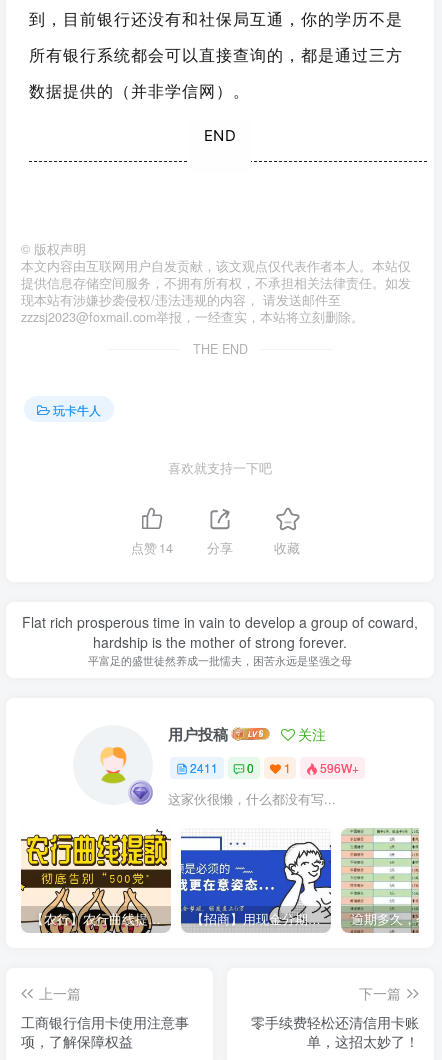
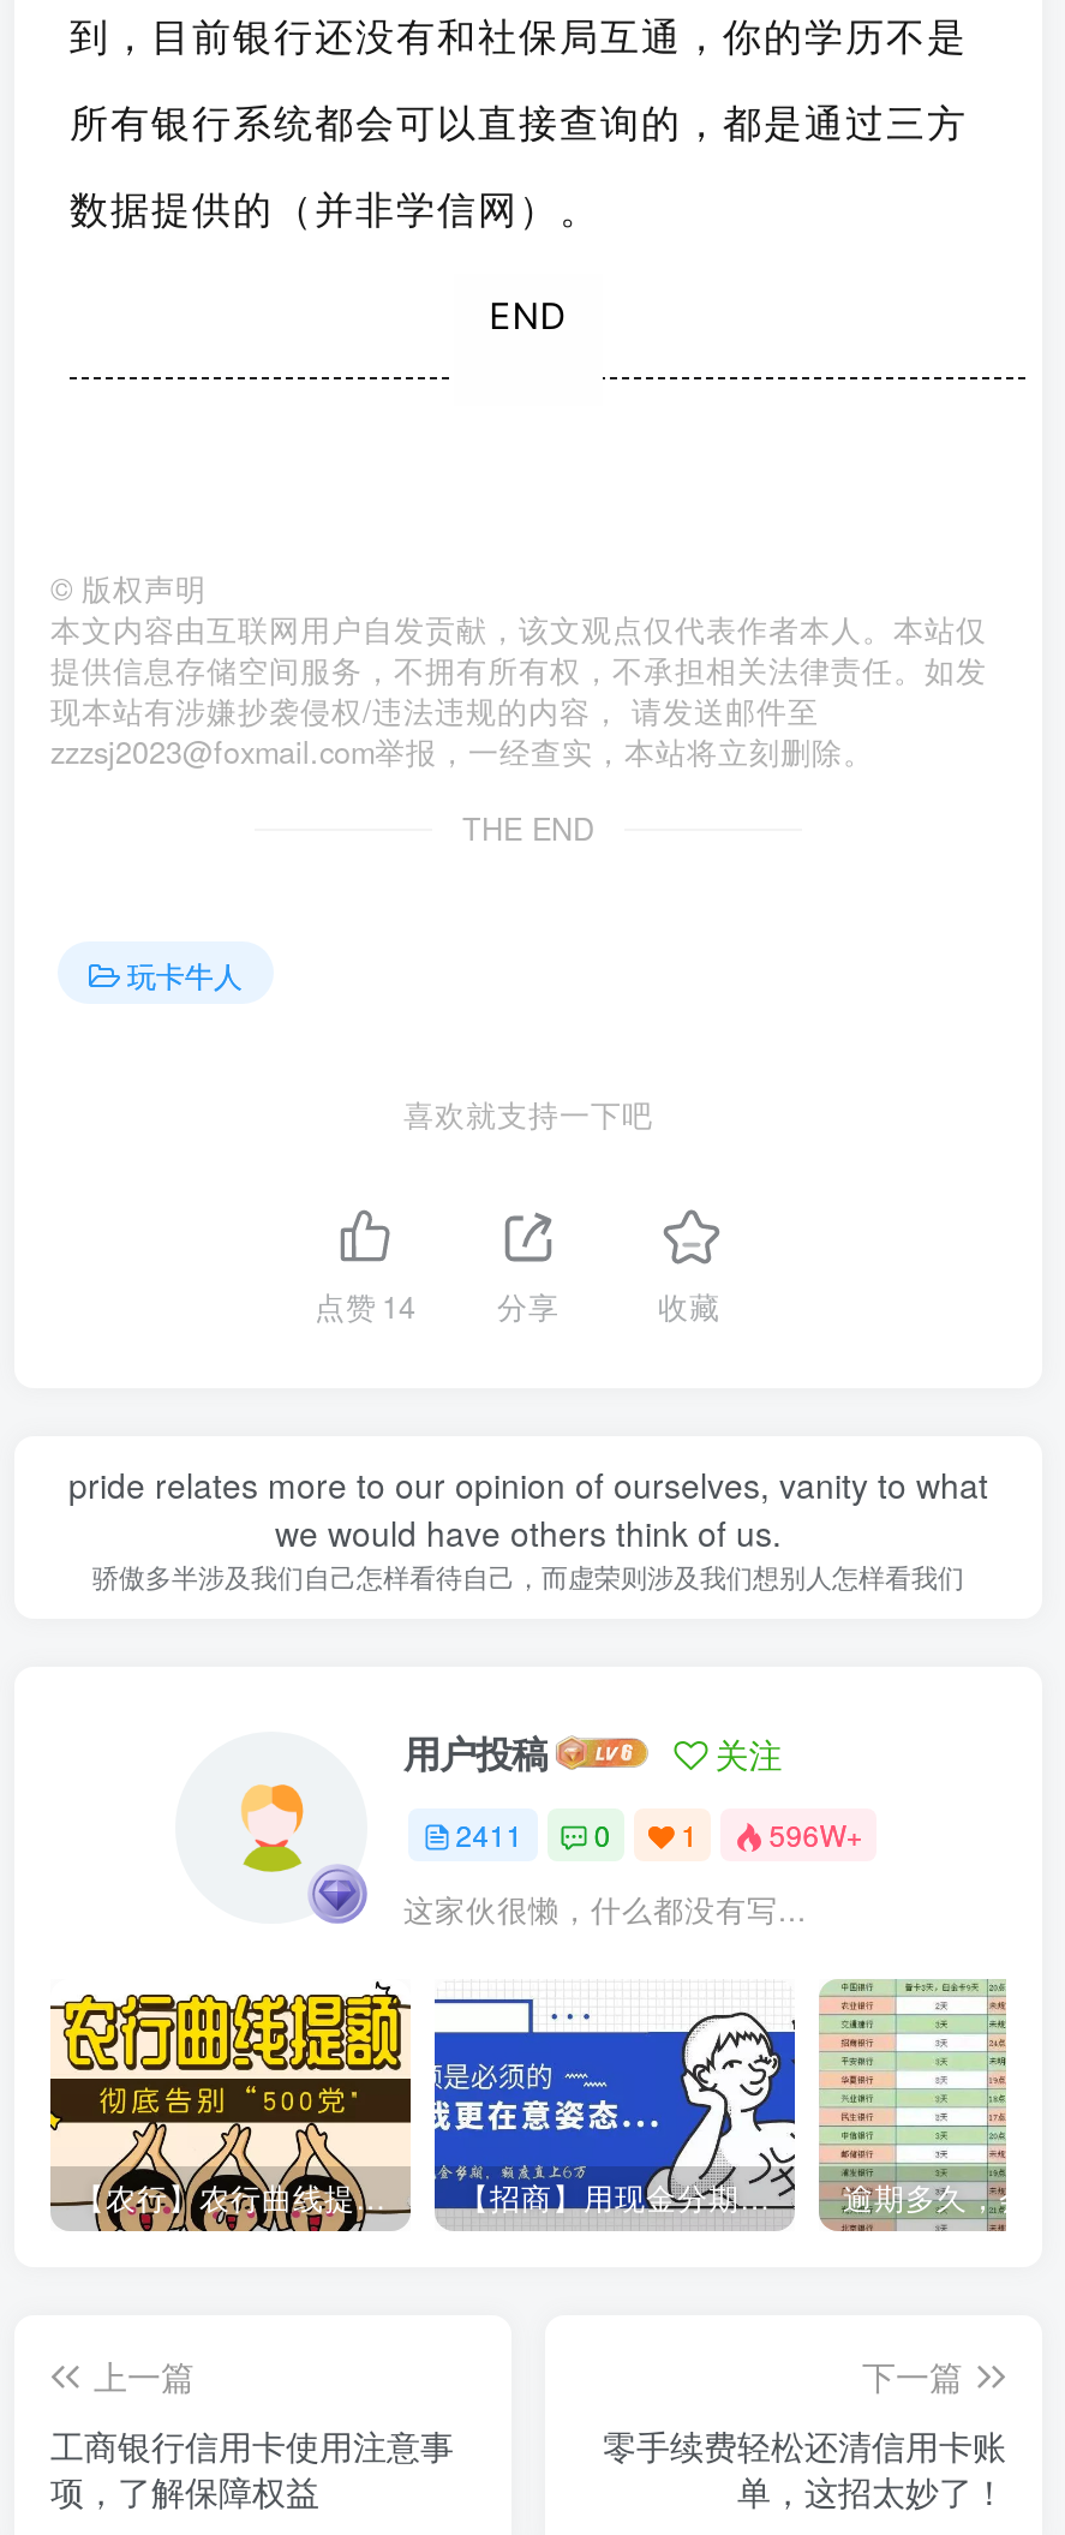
[22,612,418,668] Flat rich prosperous time in vain to develop a group of coward, | hardship is the mother of strong forever. | 平富足的盛世徒然养成一批懦夫，困苦永远是坚强之母 -> [68,1459,988,1594] pride relates more to our opinion of ourselves, vanity to what | we would have others think of us. | 骄傲多半涉及我们自己怎样看待自己，而虚荣则涉及我们想别人怎样看我们

